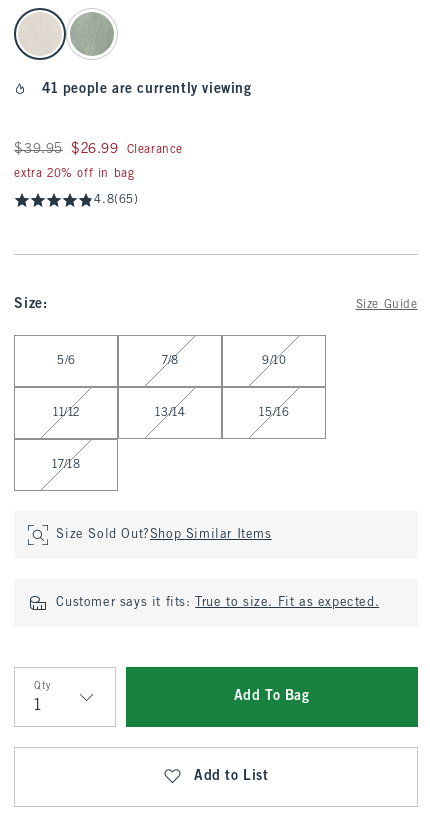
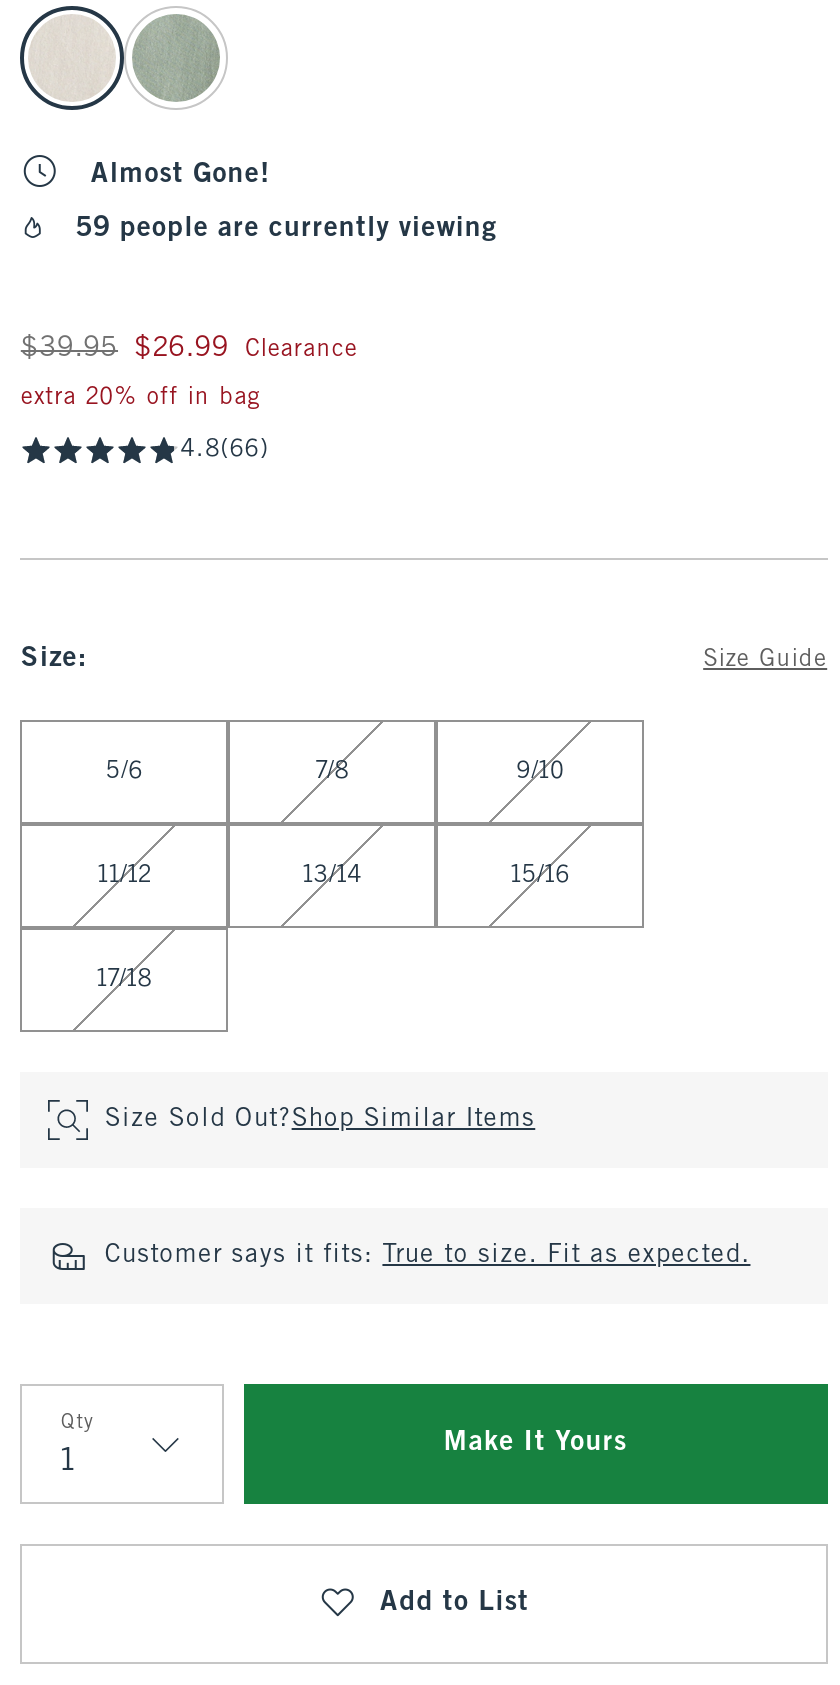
[42,83,252,96] 41 people are currently viewing -> [76,161,497,242] Almost Gone! | 59 people are currently viewing
[94,194,139,206] 4.8(65) -> [181,438,269,462] 4.8(66)
[234,690,310,703] Add To Bag -> [444,1430,627,1456] Make It Yours

